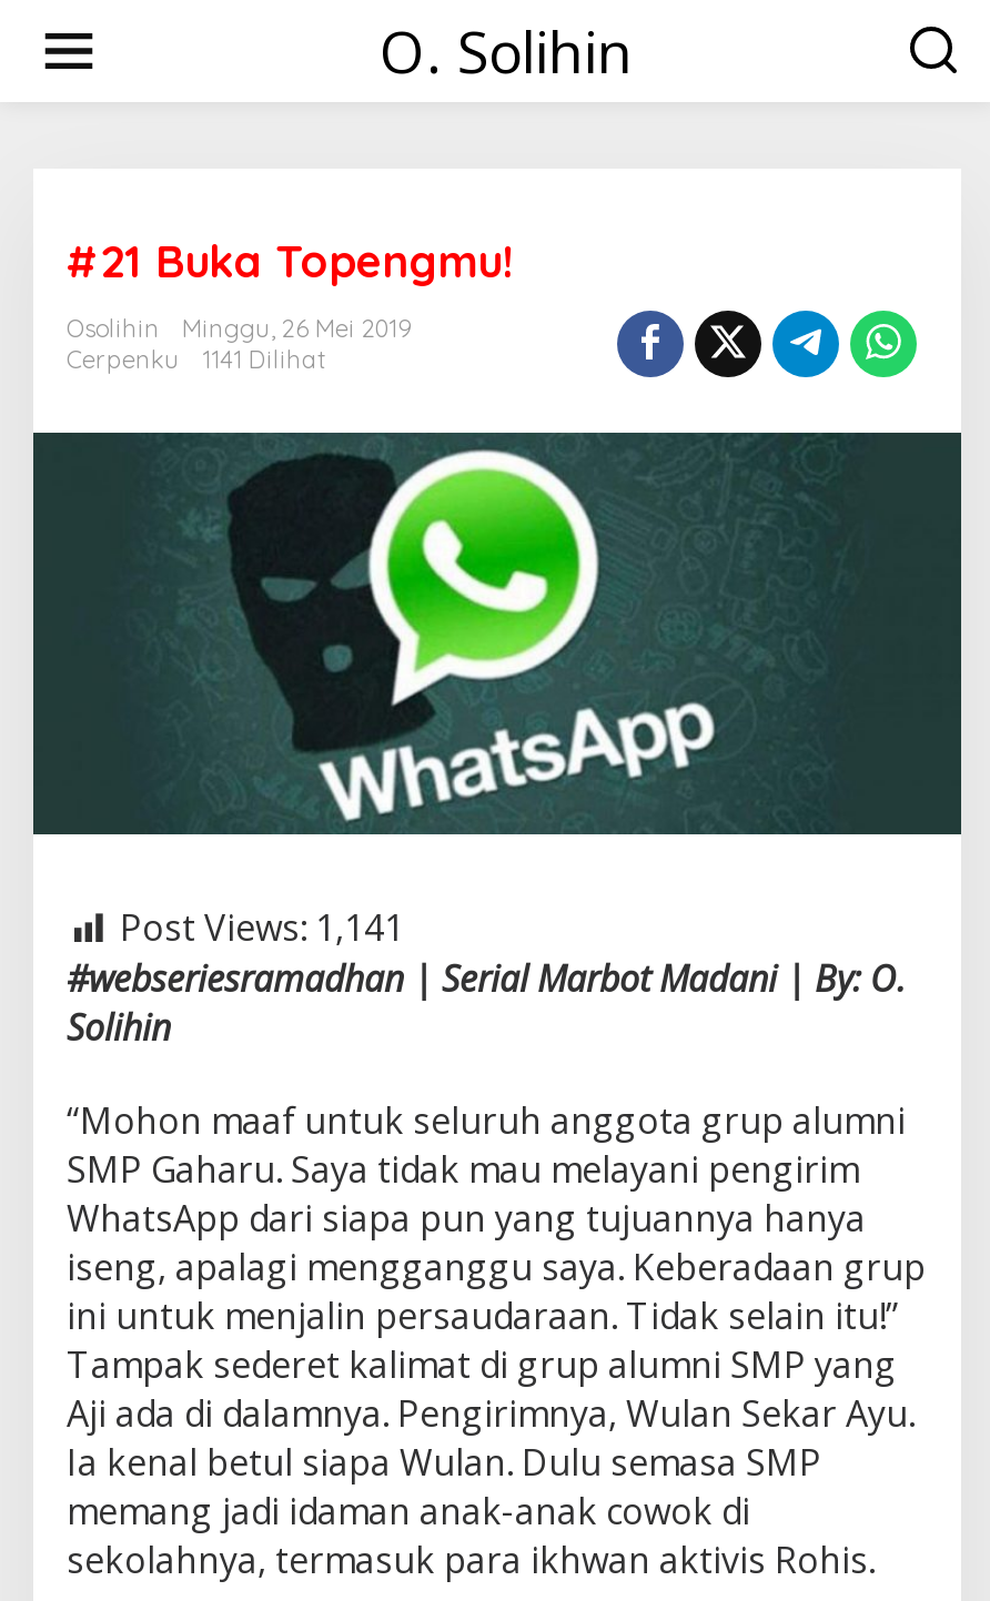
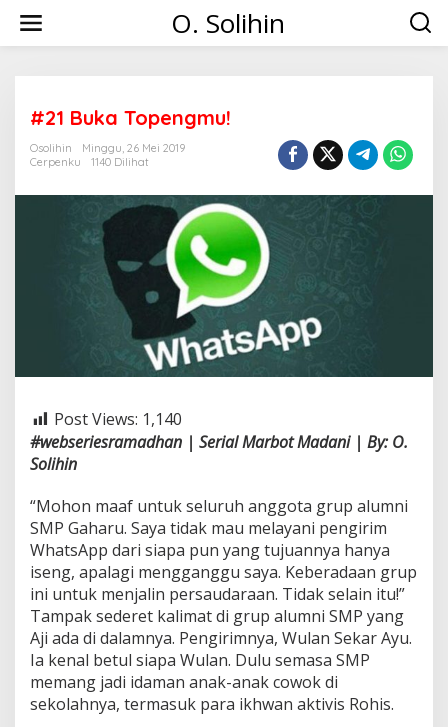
[67,344,326,375] Cerpenku 1141 Dilihat -> [30,155,149,169] Cerpenku 1140 Dilihat
[120,904,404,952] Post Views: 1,141 -> [54,408,182,430] Post Views: 1,140

